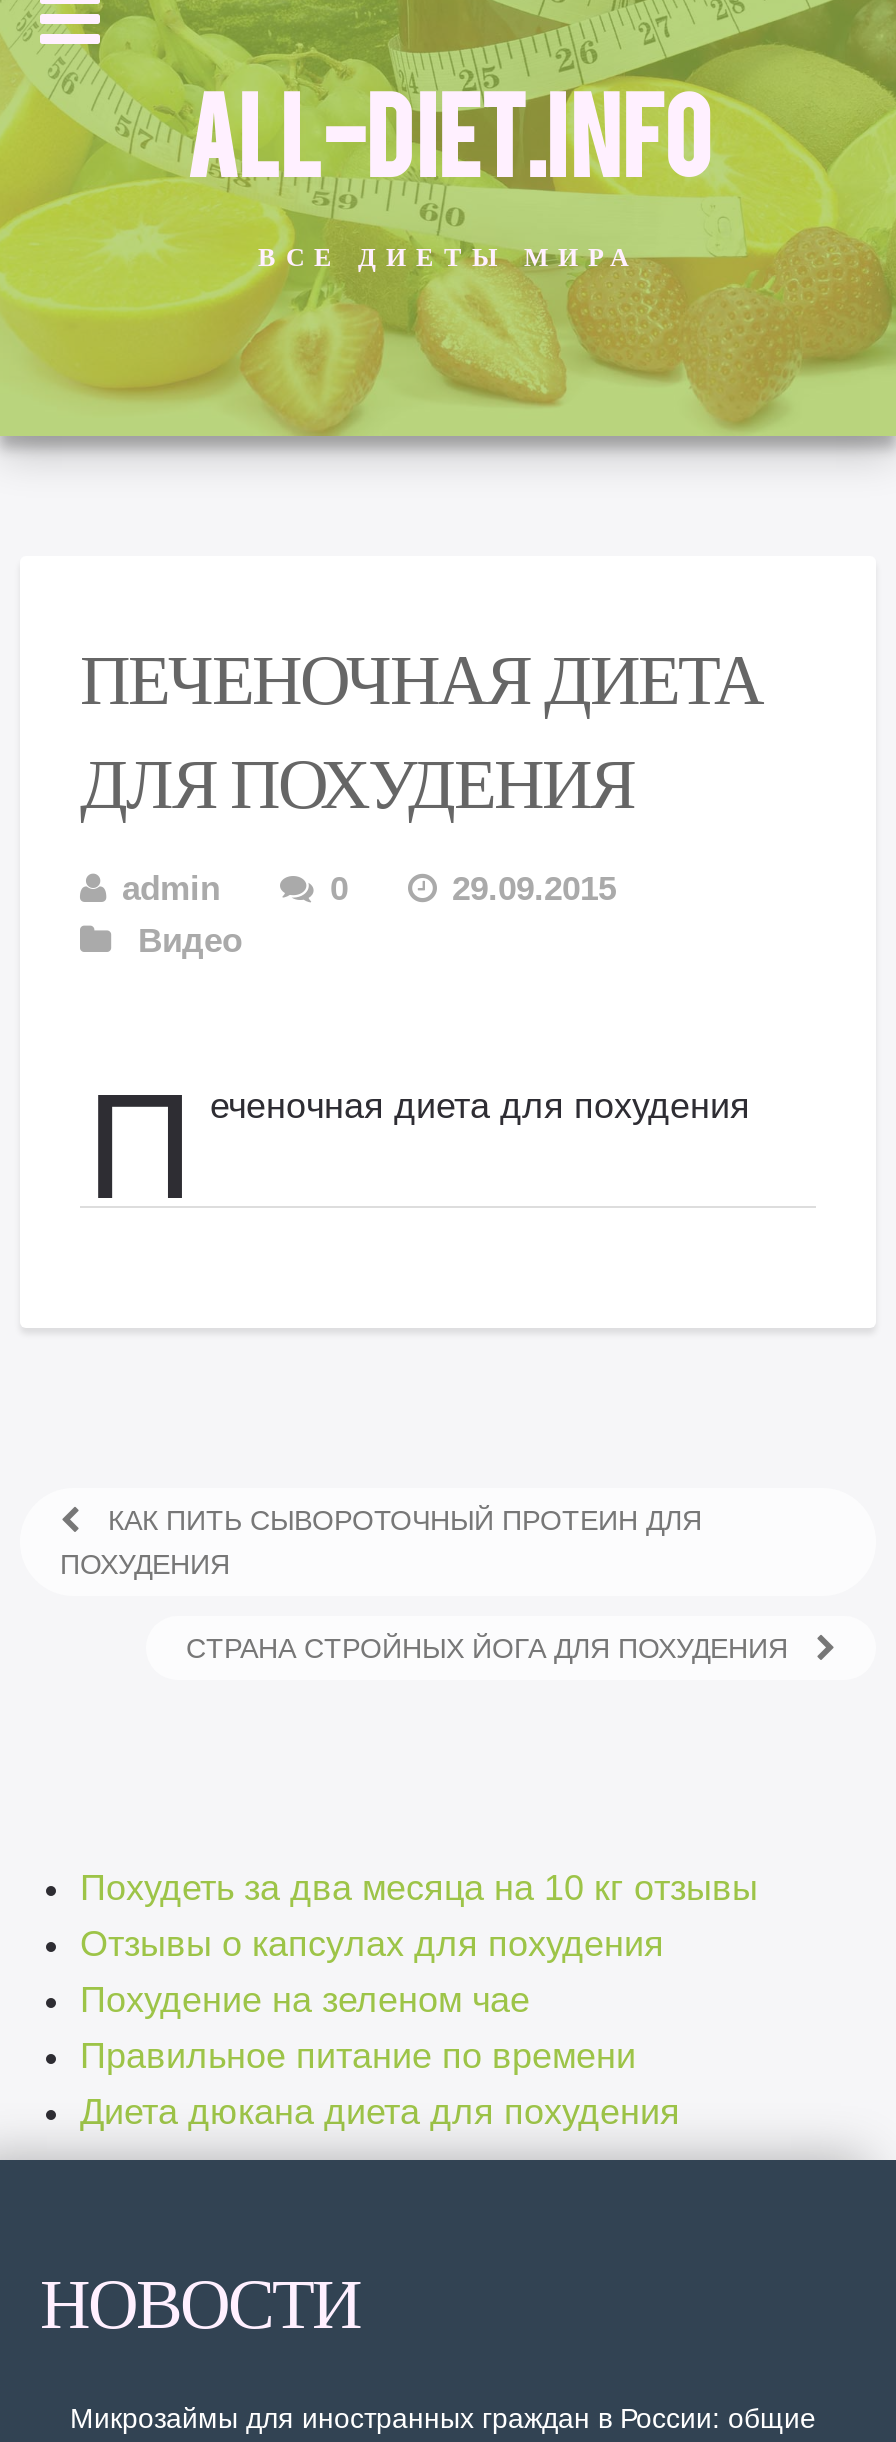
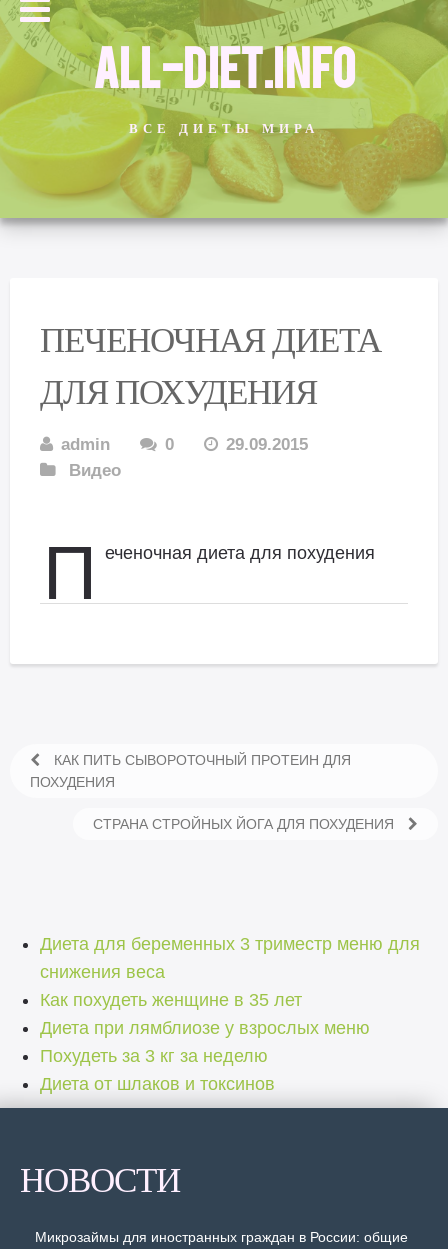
[80,1868,758,2132] Похудеть за два месяца на 10 кг отзывы | Отзывы о капсулах для похудения | Похудение на зеленом чае | Правильное питание по времени | Диета дюкана диета для похудения -> [40,934,420,1094] Диета для беременных 3 триместр меню для | снижения веса | Как похудеть женщине в 35 лет | Диета при лямблиозе у взрослых меню | Похудеть за 3 кг за неделю | Диета от шлаков и токсинов

